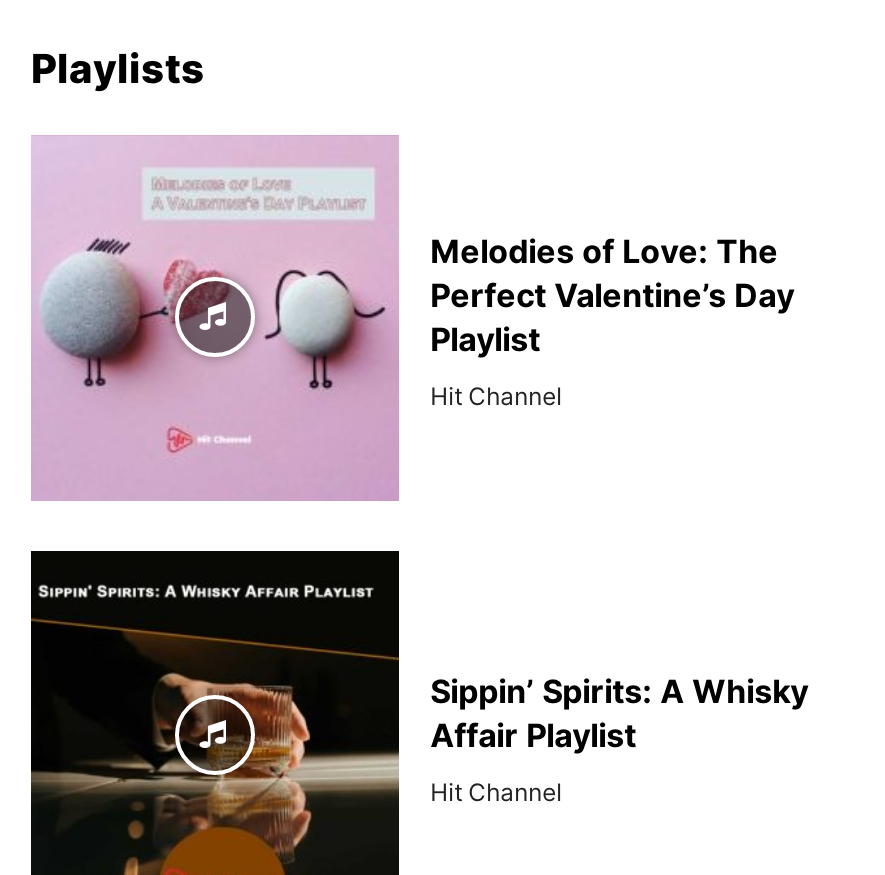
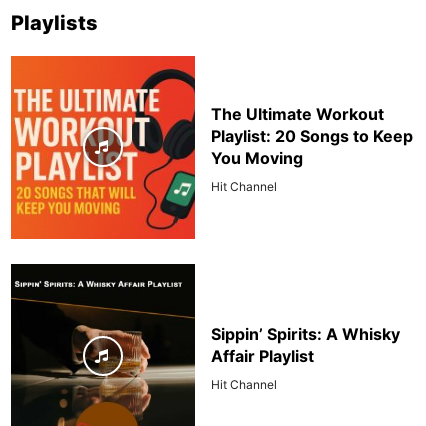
[31,135,794,501] [image] | Melodies of Love: The | Perfect Valentine’s Day | Playlist -> [10,55,413,240] [image] | The Ultimate Workout | Playlist: 20 Songs to Keep | You Moving

